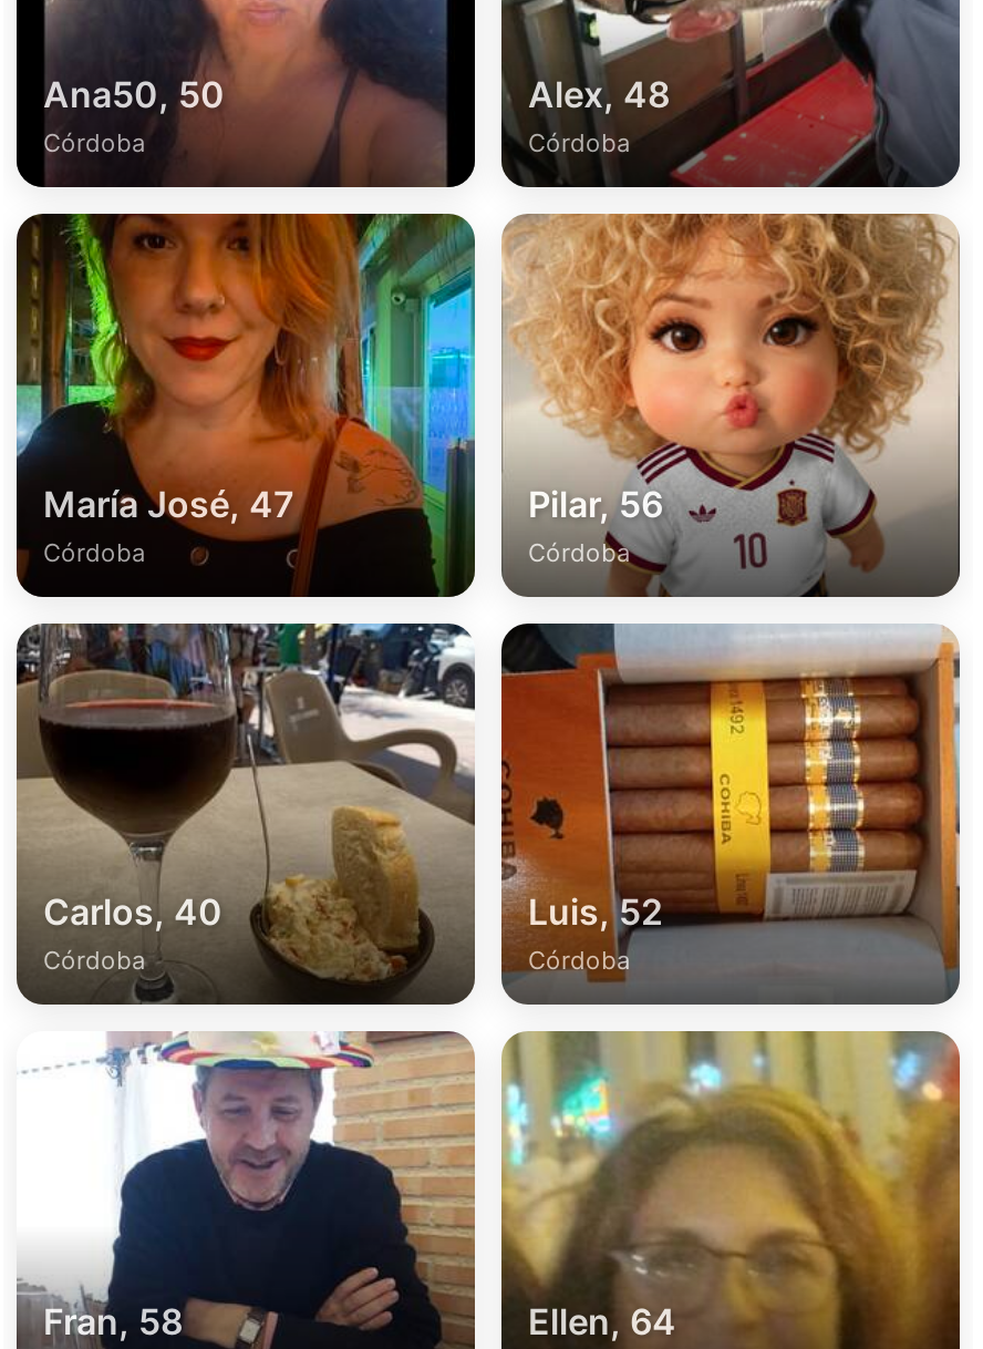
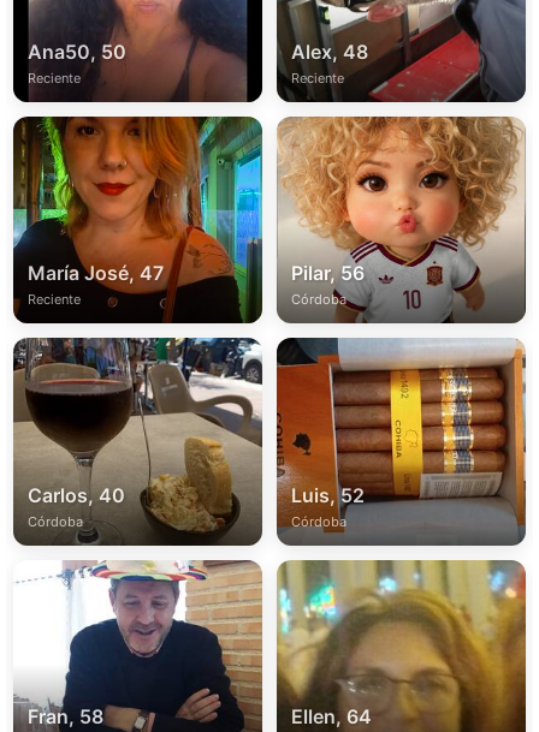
[43,128,145,159] Córdoba -> [28,70,81,87] Reciente
[528,128,630,159] Córdoba -> [291,70,344,87] Reciente
[43,537,145,568] Córdoba -> [28,291,81,308] Reciente

